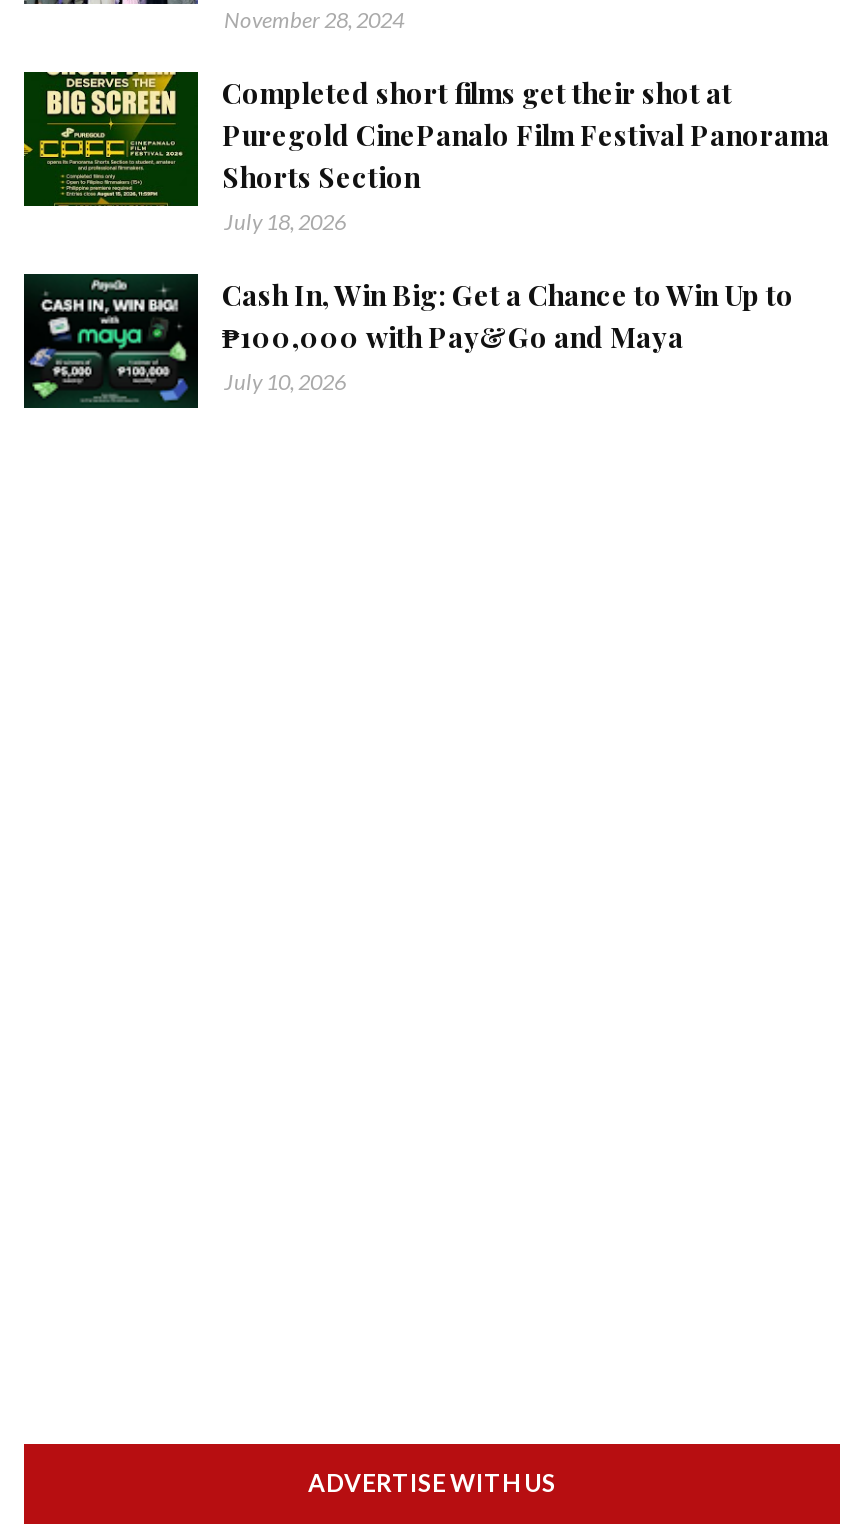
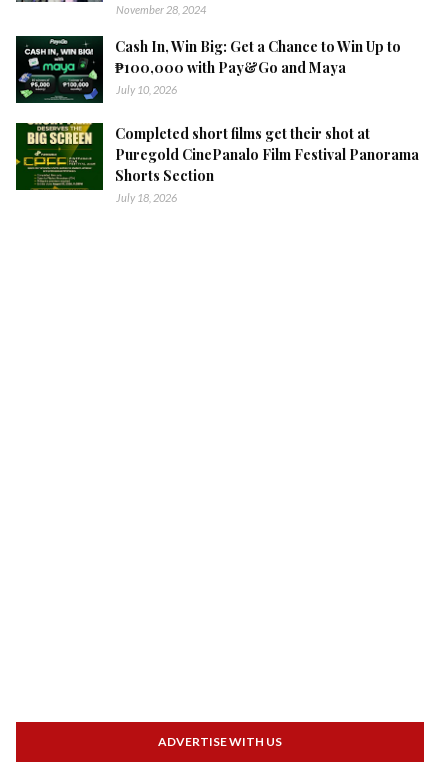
moved [30,68,830,235] -> [19,121,419,204]: [image] | Completed short films get their shot at | Puregold CinePanalo Film Festival Panorama | Shorts Section | July 18, 2026
moved [22,272,794,410] -> [15,35,401,103]: [image] | Cash In, Win Big: Get a Chance to Win Up to | ₱100,000 with Pay&Go and Maya | July 10, 2026

